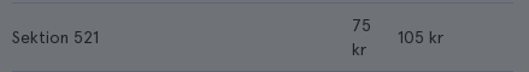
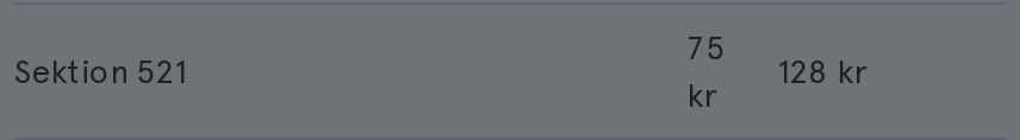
[398,28,443,47] 105 kr -> [777,52,865,90] 128 kr

